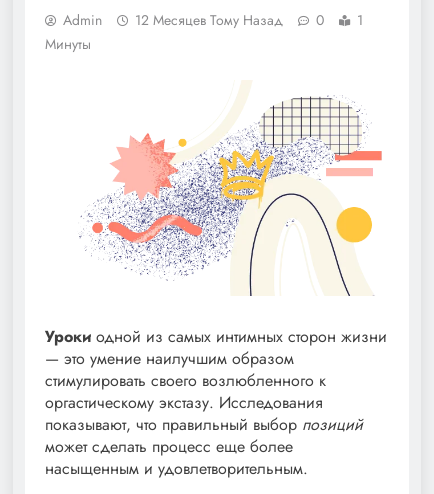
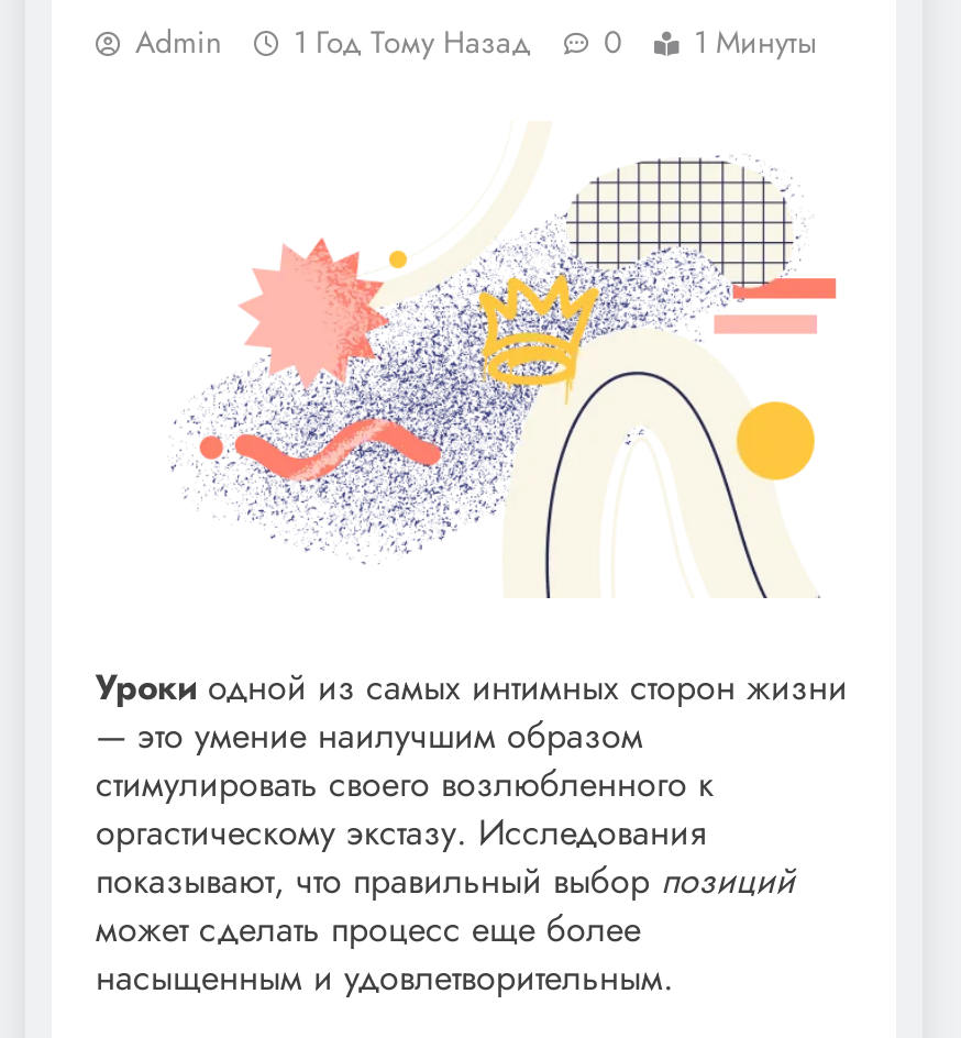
[135,10,283,30] 12 Месяцев Тому Назад -> [294,21,531,65] 1 Год Тому Назад

